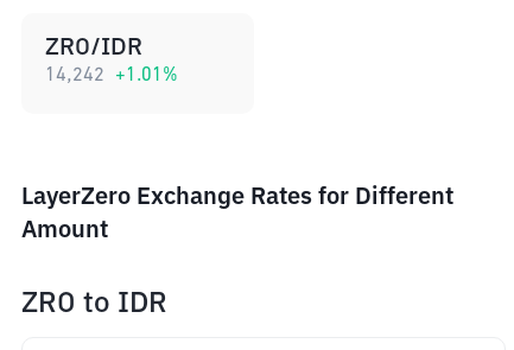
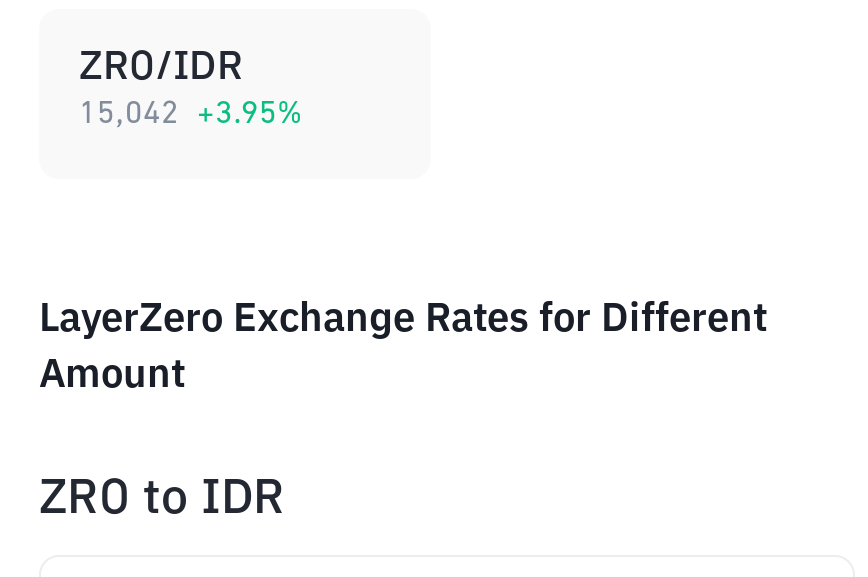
[45,66,178,85] 14,242 +1.01% -> [79,99,303,131] 15,042 +3.95%

